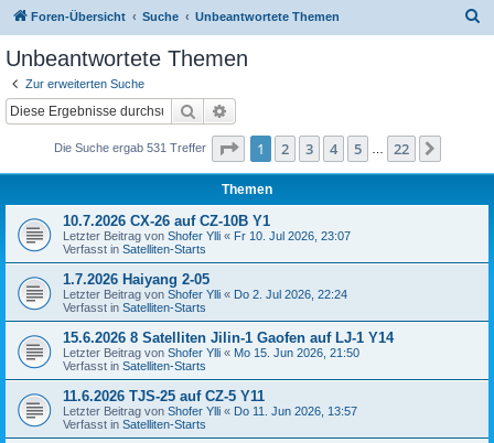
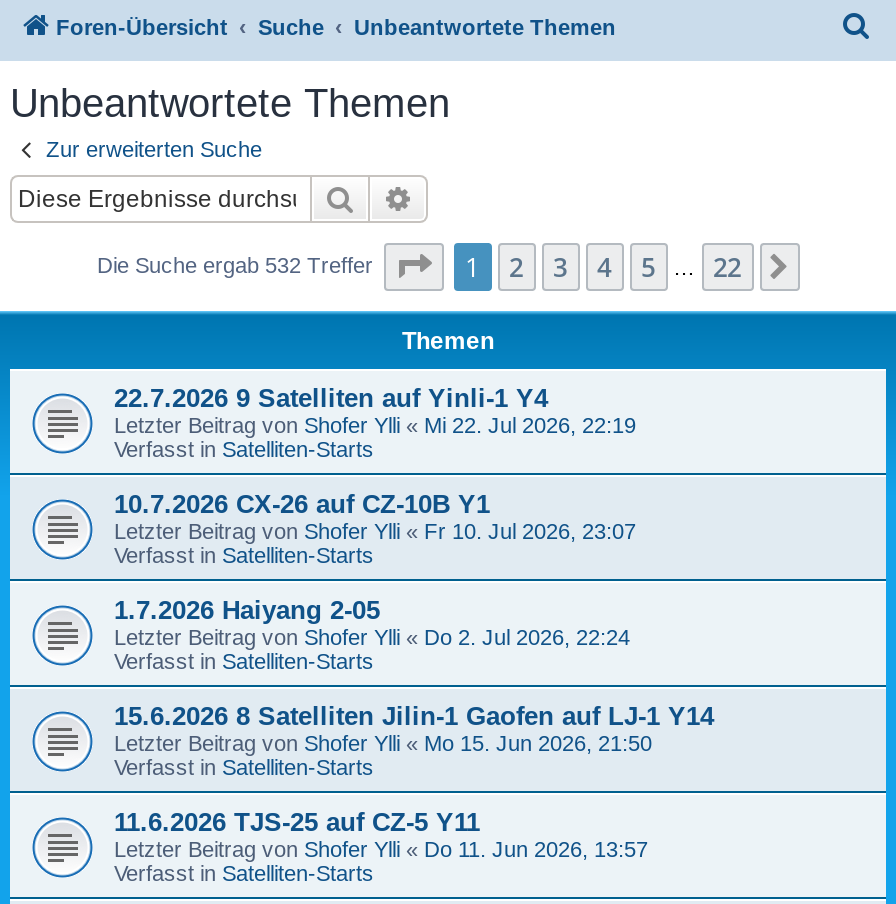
[53,140,209,154] Die Suche ergab 531 Treffer -> [97,252,379,276] Die Suche ergab 532 Treffer
none -> [114,382,636,460] 22.7.2026 9 Satelliten auf Yinli-1 Y4 | Letzter Beitrag von Shofer Ylli «Mi 22. Jul 2026, 22:19 | Verfasst in Satelliten-Starts

